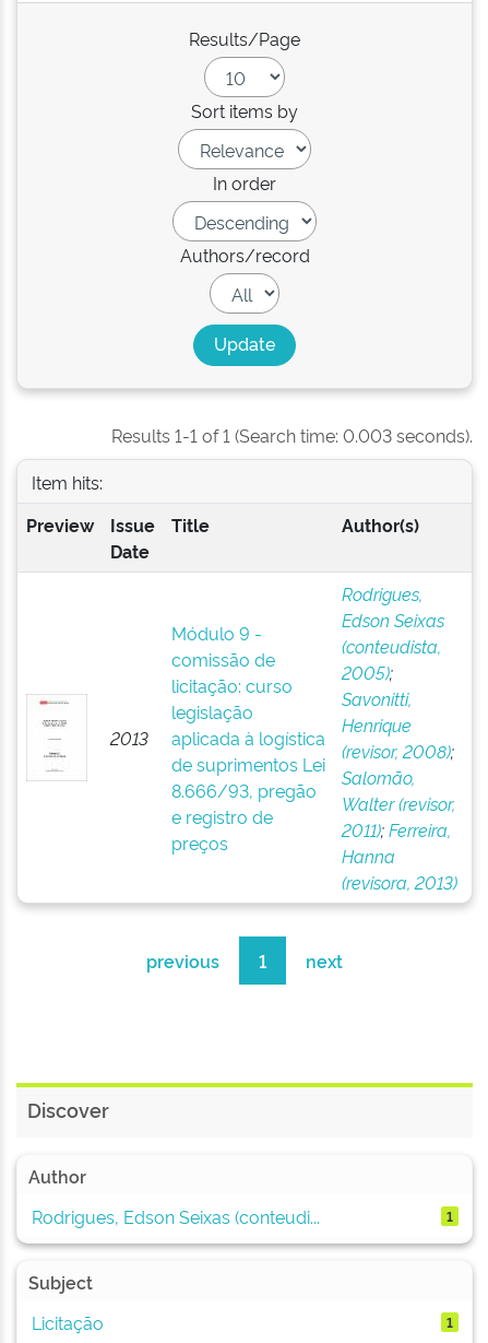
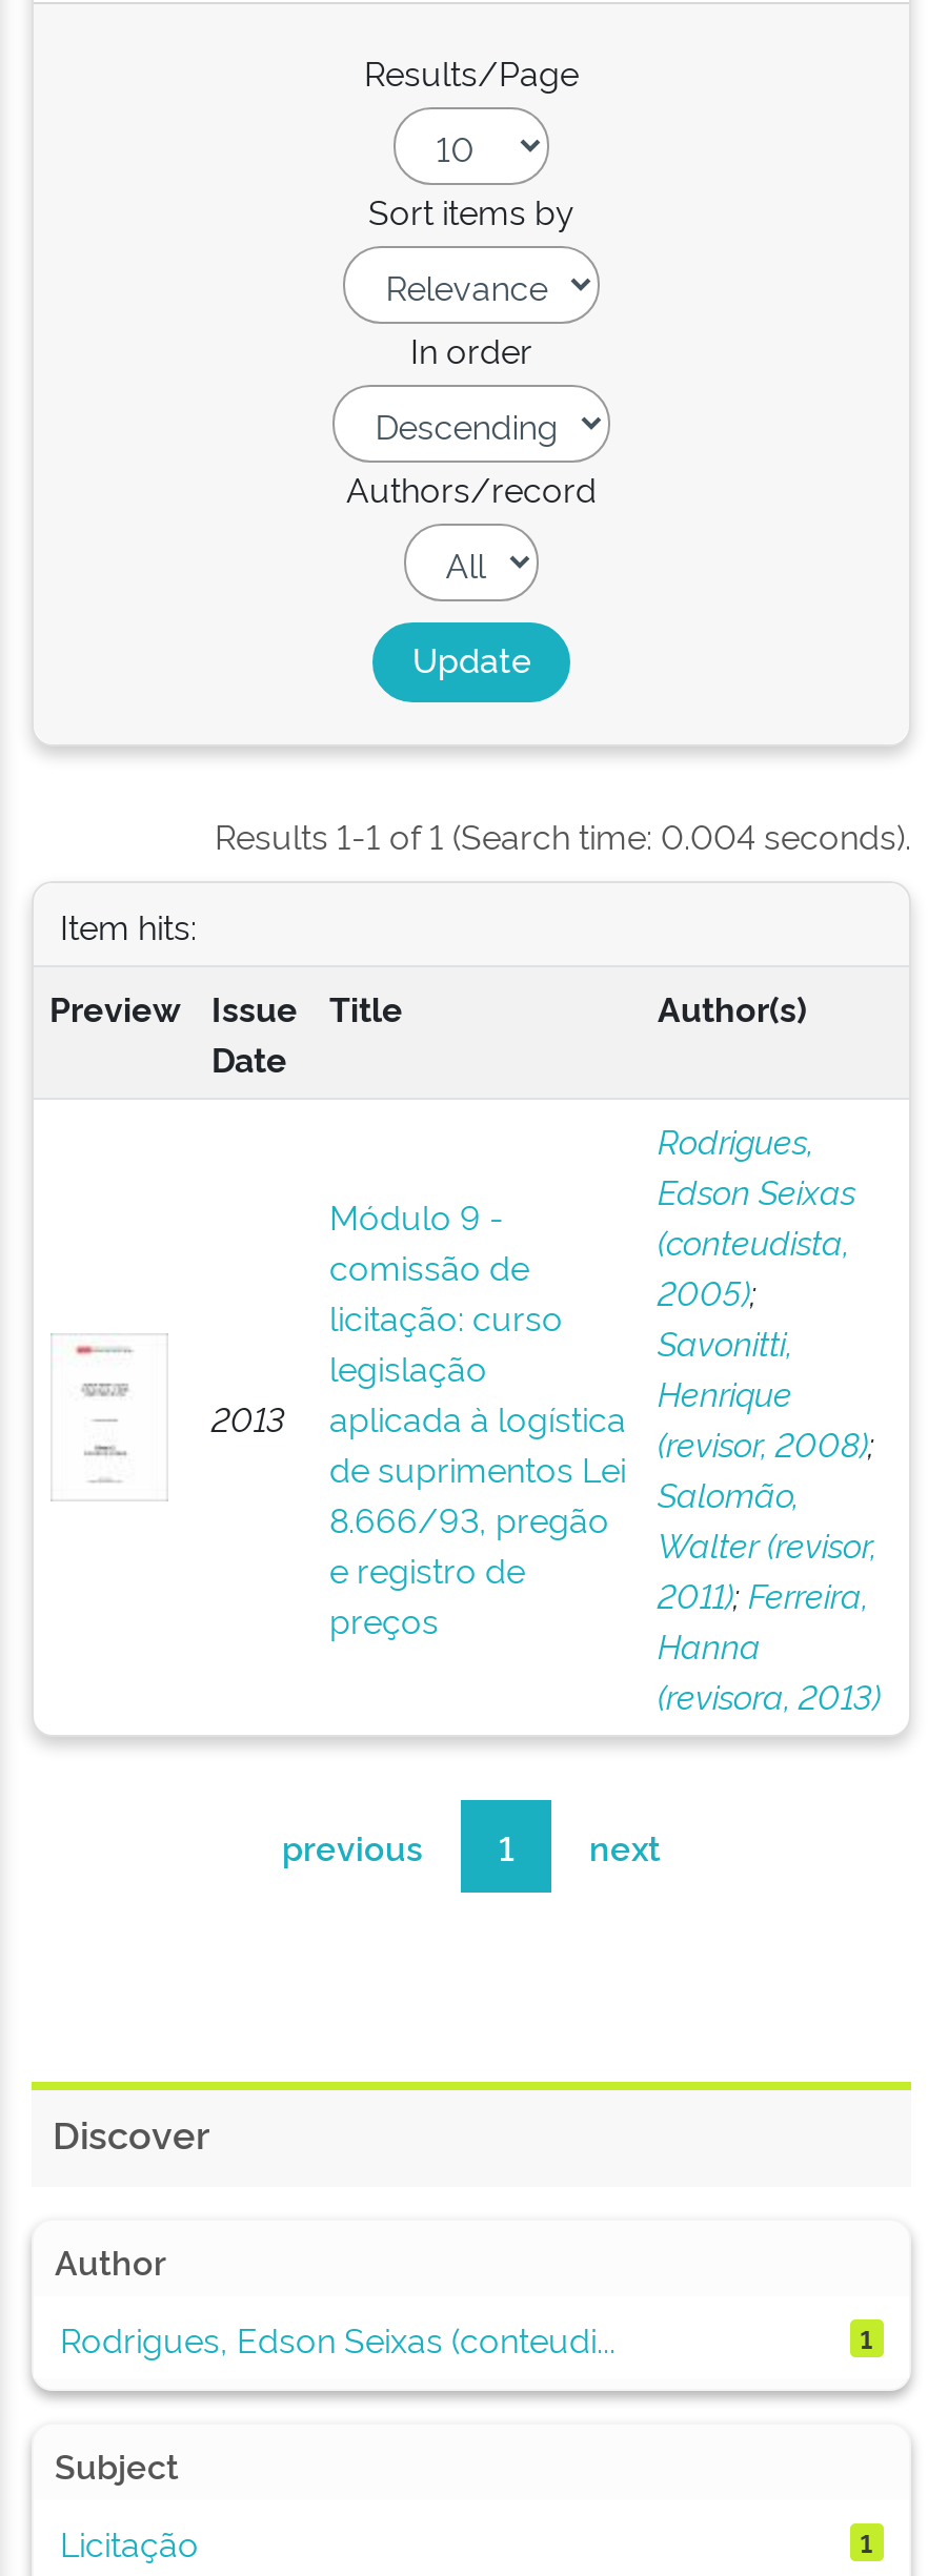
[111,423,473,447] Results 1-1 of 1 (Search time: 0.003 seconds). -> [215,812,911,858] Results 1-1 of 1 (Search time: 0.004 seconds).

